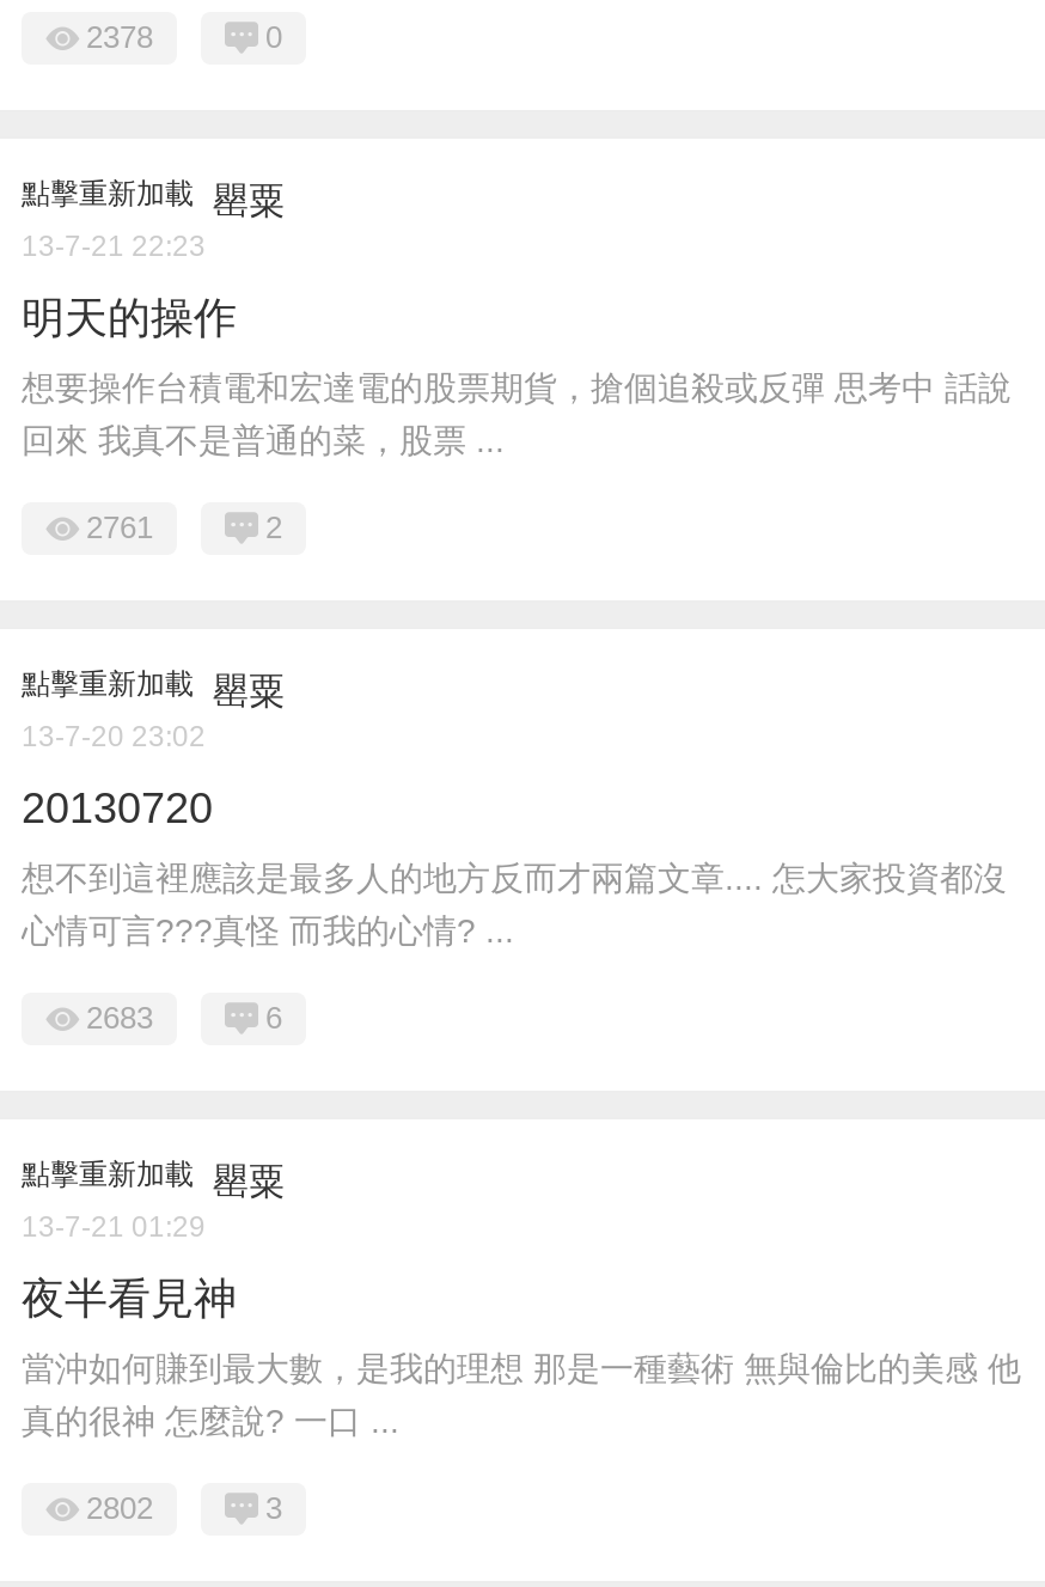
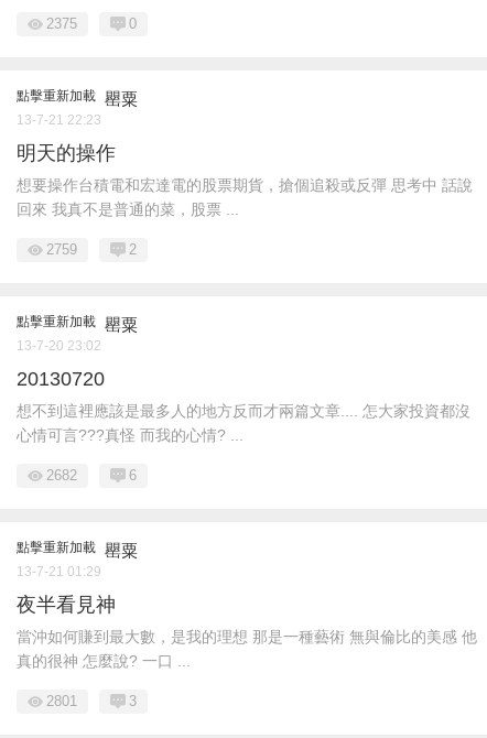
[86,19,153,55] 2378 -> [46,15,77,32] 2375
[86,509,153,545] 2761 -> [46,241,77,258] 2759
[86,1000,153,1035] 2683 -> [46,467,77,483] 2682
[86,1490,153,1526] 2802 -> [46,693,77,709] 2801

